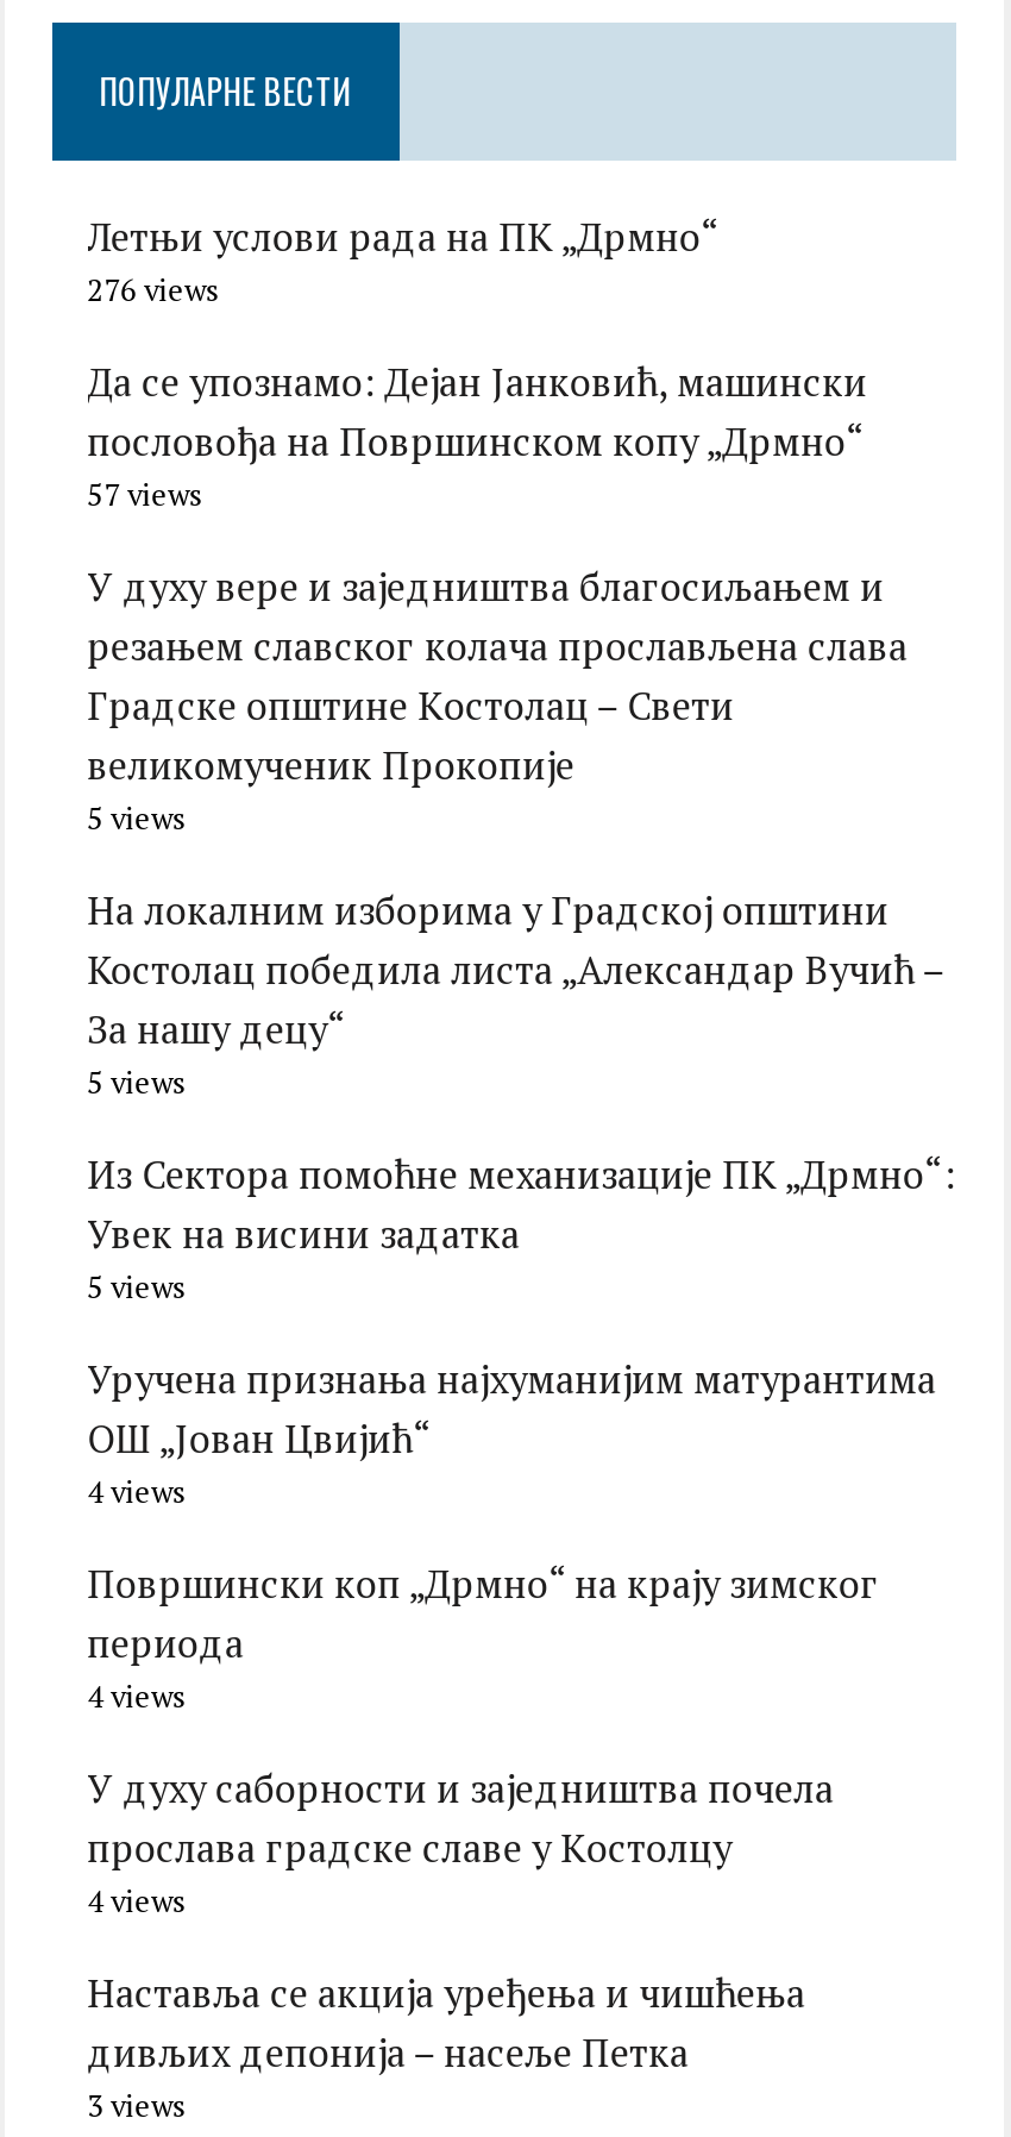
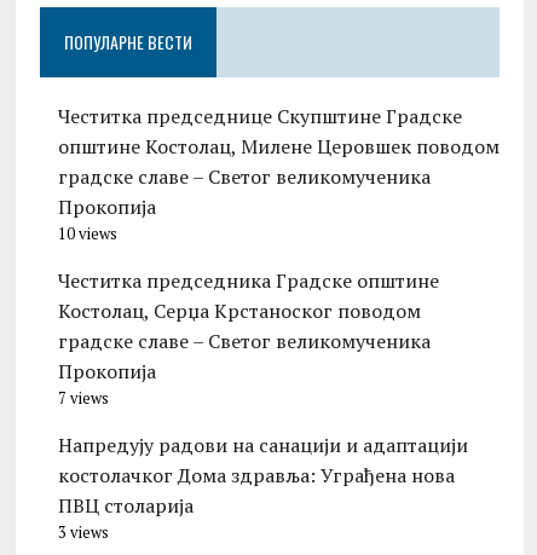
[87,211,955,2079] Летњи услови рада на ПК „Дрмно“ | 276 views | Да се упознамо: Дејан Јанковић, машински | пословођа на Површинском копу „Дрмно“ | 57 views | У духу вере и заједништва благосиљањем и | резањем славског колача прослављена слава | Градске општине Kостолац – Свети | великомученик Прокопије | 5 views | На локалним изборима у Градској општини | Костолац победила листа „Александар Вучић – | За нашу децу“ | 5 views | Из Сектора помоћне механизације ПК „Дрмно“: | Увек на висини задатка | 5 views | Уручена признања најхуманијим матурантима | ОШ „Јован Цвијић“ | 4 views | Површински коп „Дрмно“ на крају зимског | периода | 4 views | У духу саборности и заједништва почела | прослава градске славе у Kостолцу | 4 views | Наставља се акција уређења и чишћења | дивљих депонија – насеље Петка -> [58,103,499,519] Честитка председнице Скупштине Градске | општине Костолац, Милене Церовшек поводом | градске славе – Светог великомученика | Прокопија | 10 views | Честитка председника Градске општине | Костолац, Серџа Крстаноског поводом | градске славе – Светог великомученика | Прокопија | 7 views | Напредују радови на санацији и адаптацији | костолачког Дома здравља: Уграђена нова | ПВЦ столарија

